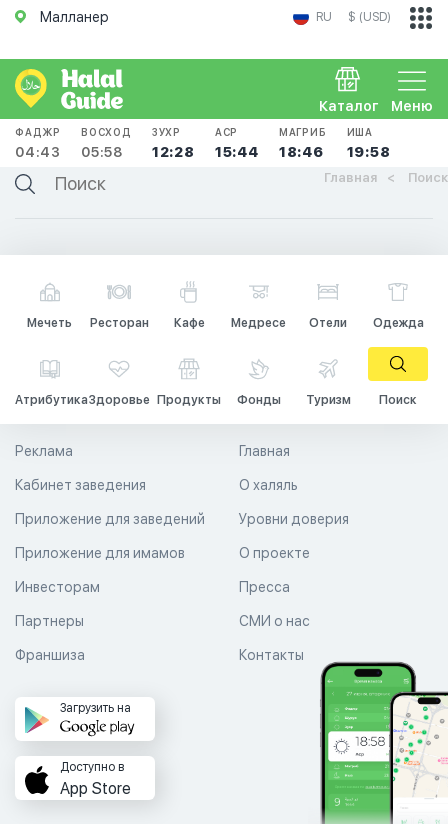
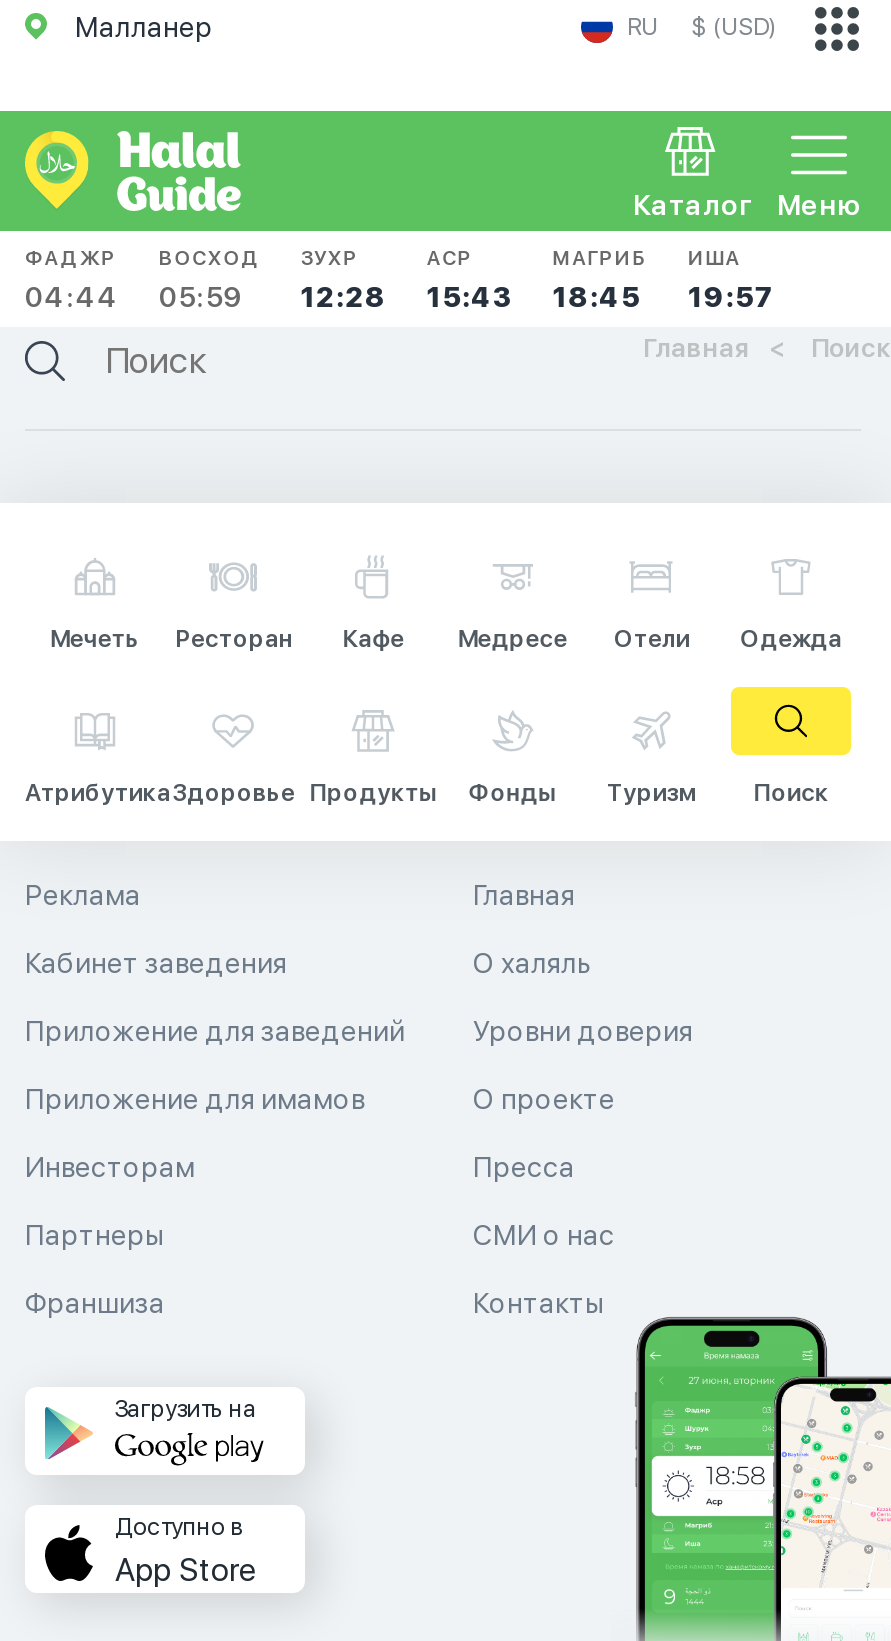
[15,144,61,160] 04:43 -> [25,281,119,313] 04:44
[81,144,123,160] 05:58 -> [159,281,243,313] 05:59
[215,144,259,160] 15:44 -> [427,281,513,313] 15:43
[279,144,324,160] 18:46 -> [553,281,641,313] 18:45
[347,144,391,160] 19:58 -> [688,281,774,313] 19:57

